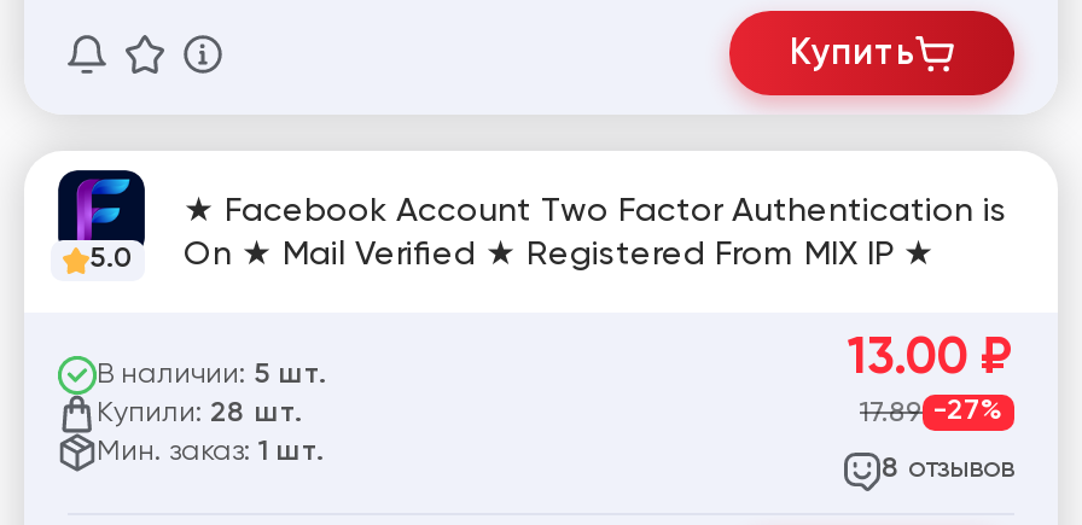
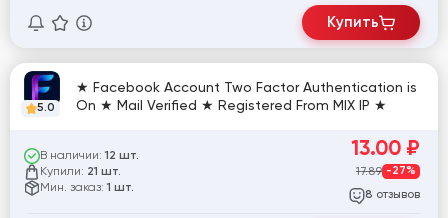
[97,357,326,391] В наличии: 5 шт. -> [40,148,139,162] В наличии: 12 шт.
[97,395,302,429] Купили: 28 шт. -> [40,164,121,178] Купили: 21 шт.

